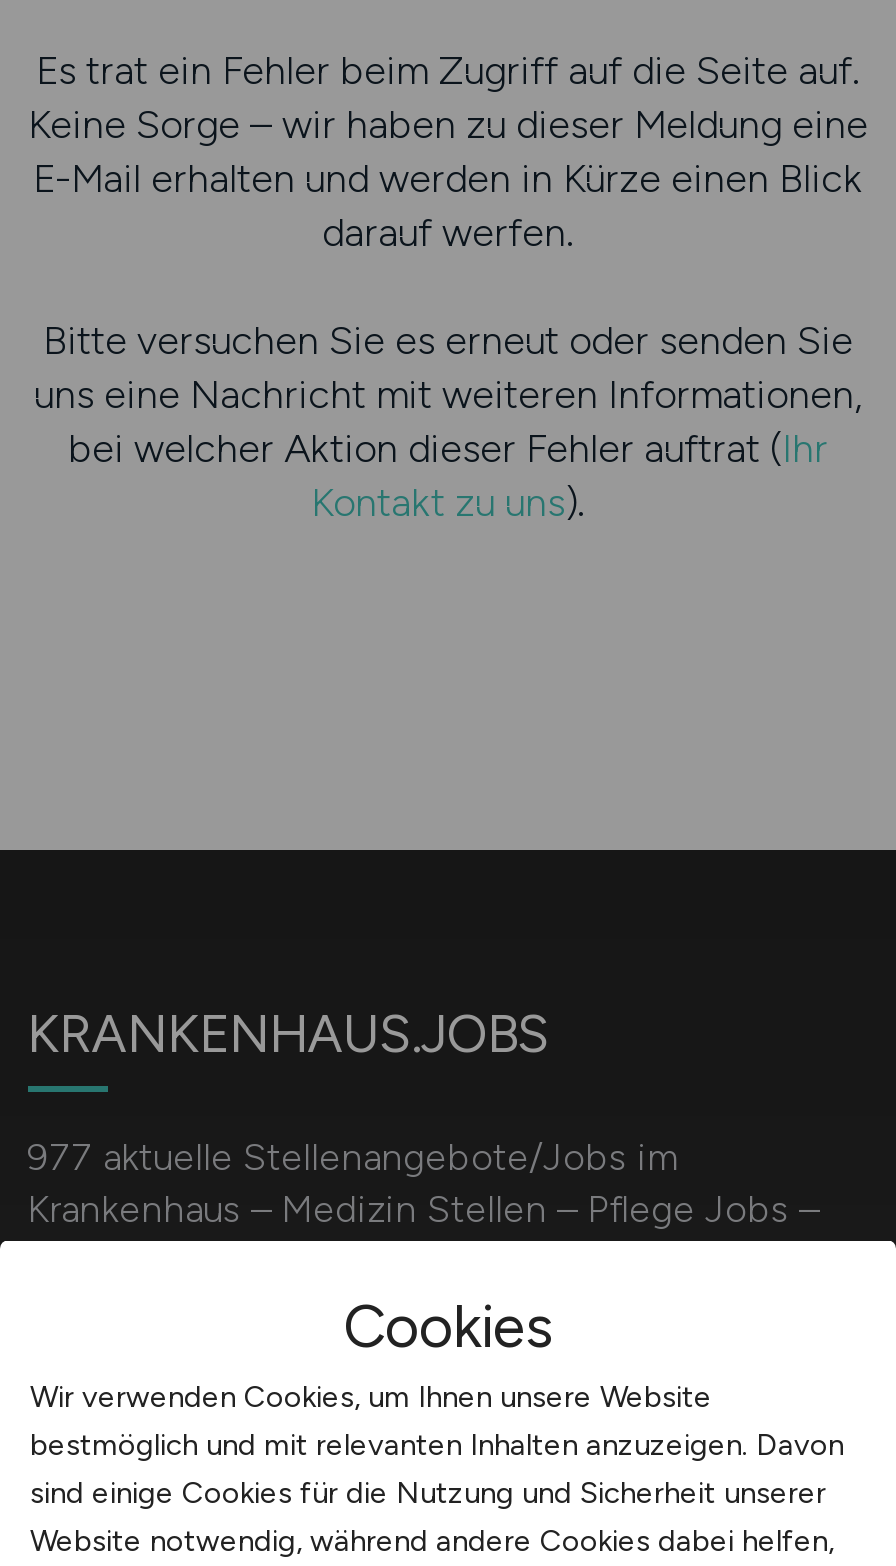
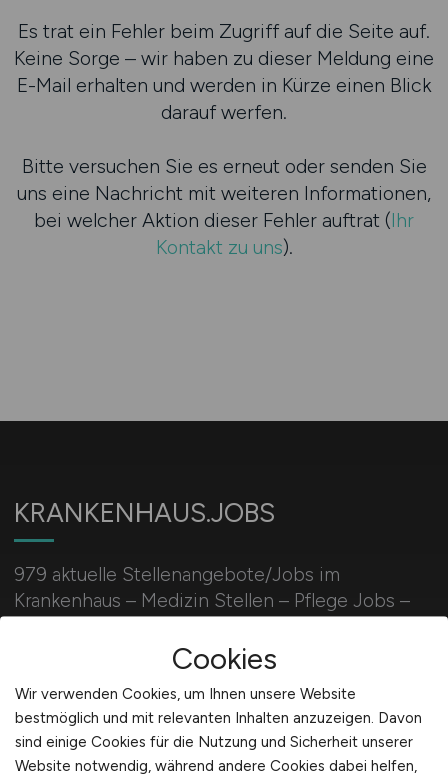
[27,1134,679,1180] 977 aktuelle Stellenangebote/Jobs im -> [13,563,339,586] 979 aktuelle Stellenangebote/Jobs im

